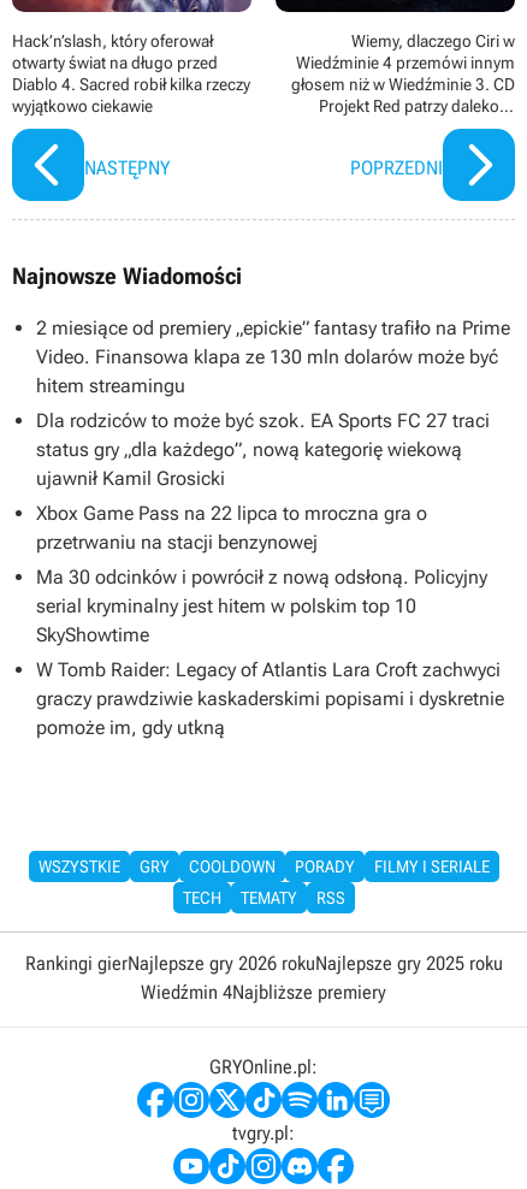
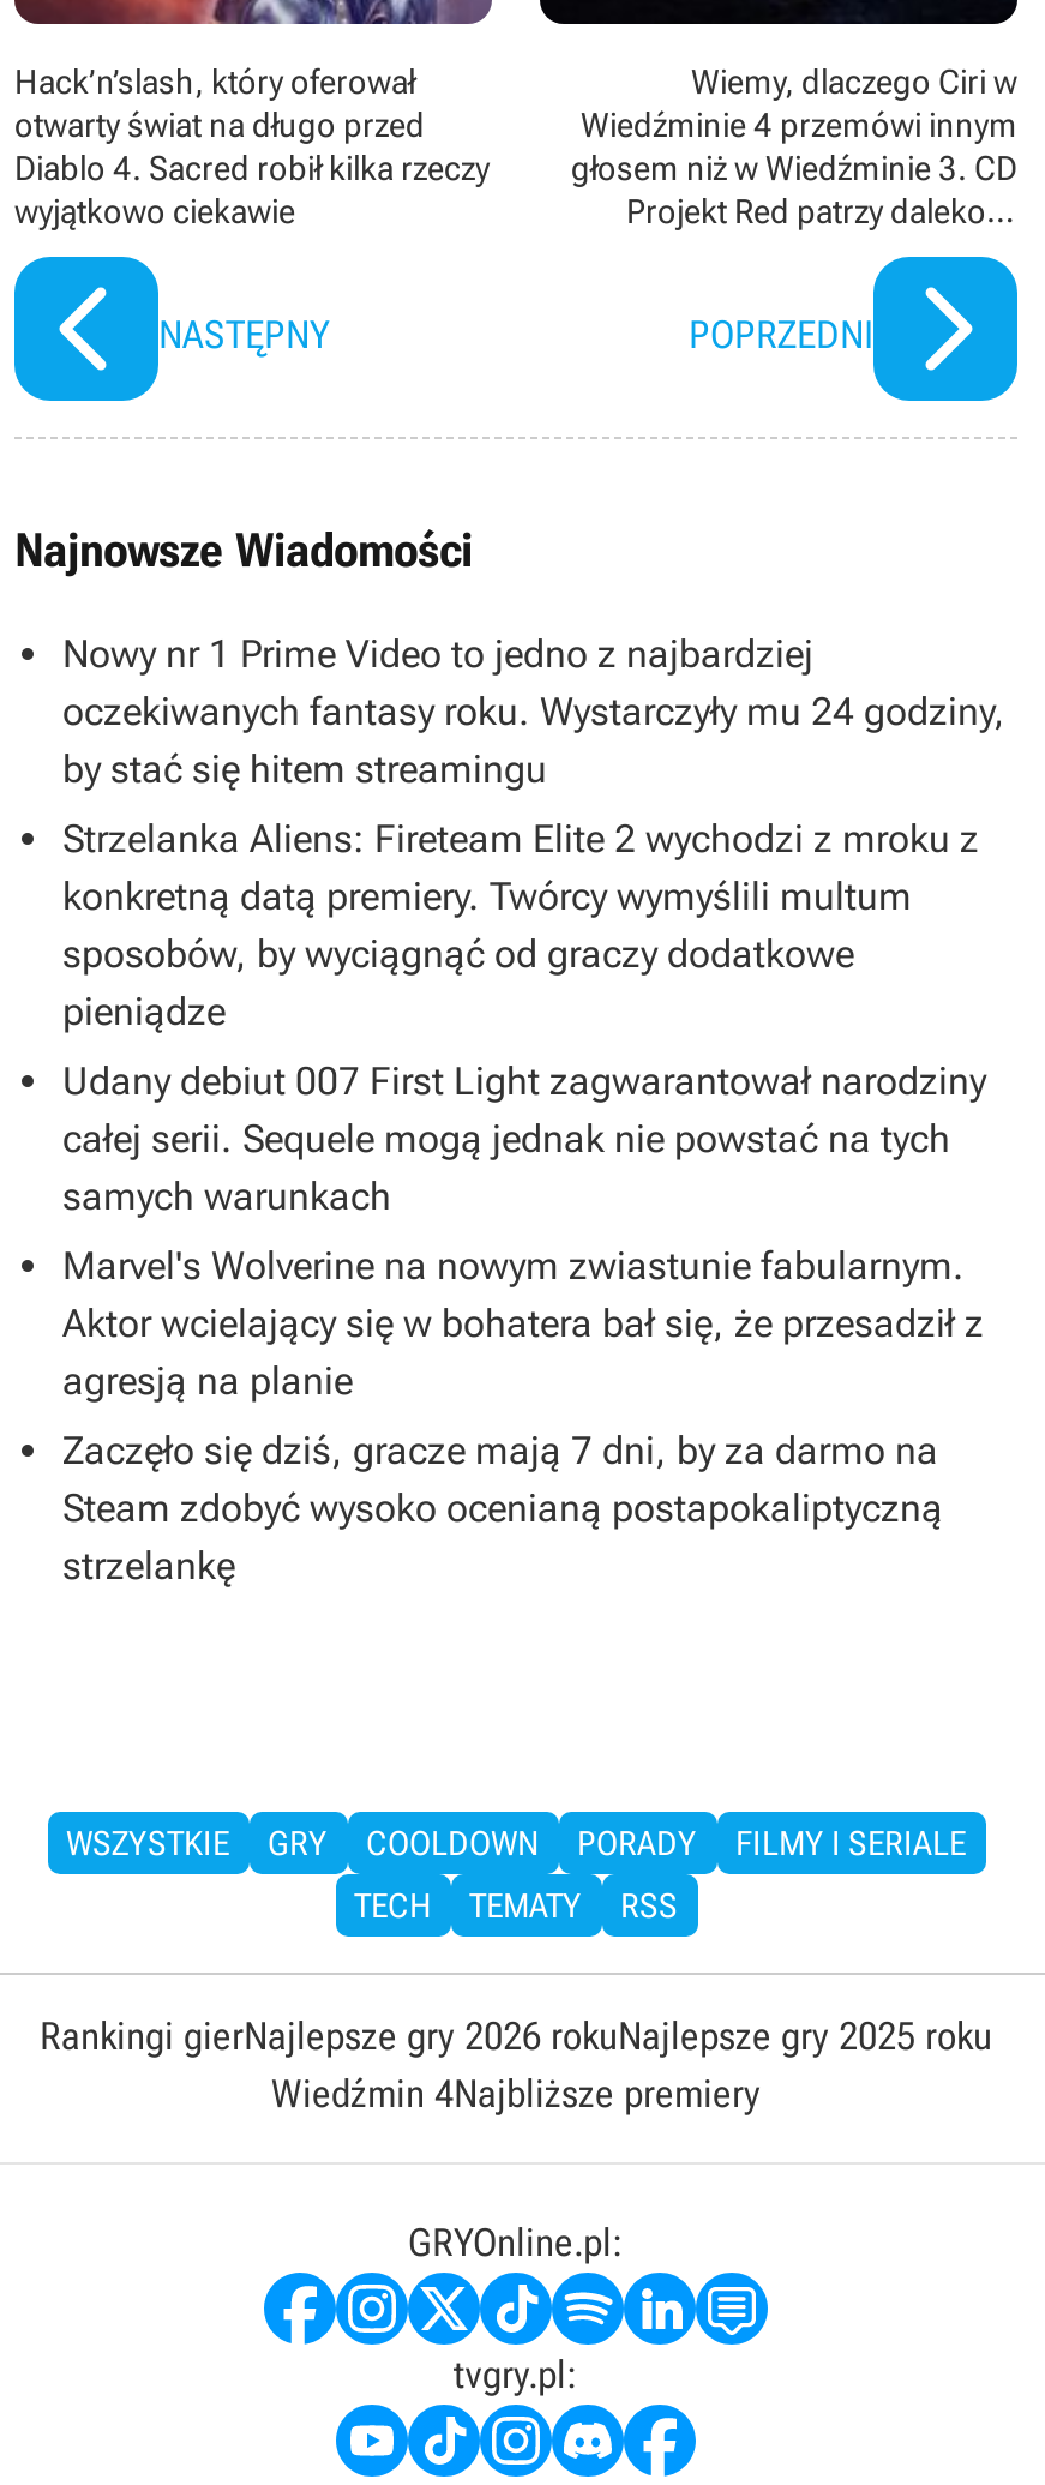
[36,316,510,397] 2 miesiące od premiery „epickie” fantasy trafiło na Prime | Video. Finansowa klapa ze 130 mln dolarów może być | hitem streamingu -> [62,630,1005,791] Nowy nr 1 Prime Video to jedno z najbardziej | oczekiwanych fantasy roku. Wystarczyły mu 24 godziny, | by stać się hitem streamingu
[36,409,490,489] Dla rodziców to może być szok. EA Sports FC 27 traci | status gry „dla każdego”, nową kategorię wiekową | ujawnił Kamil Grosicki -> [62,815,979,1033] Strzelanka Aliens: Fireteam Elite 2 wychodzi z mroku z | konkretną datą premiery. Twórcy wymyślili multum | sposobów, by wyciągnąć od graczy dodatkowe | pieniądze
[36,501,427,553] Xbox Game Pass na 22 lipca to mroczna gra o | przetrwaniu na stacji benzynowej -> [62,1057,986,1218] Udany debiut 007 First Light zagwarantował narodziny | całej serii. Sequele mogą jednak nie powstać na tych | samych warunkach
[36,565,487,646] Ma 30 odcinków i powrócił z nową odsłoną. Policyjny | serial kryminalny jest hitem w polskim top 10 | SkyShowtime -> [62,1242,984,1403] Marvel's Wolverine na nowym zwiastunie fabularnym. | Aktor wcielający się w bohatera bał się, że przesadził z | agresją na planie
[36,658,504,738] W Tomb Raider: Legacy of Atlantis Lara Croft zachwyci | graczy prawdziwie kaskaderskimi popisami i dyskretnie | pomoże im, gdy utkną -> [62,1427,943,1587] Zaczęło się dziś, gracze mają 7 dni, by za darmo na | Steam zdobyć wysoko ocenianą postapokaliptyczną | strzelankę

